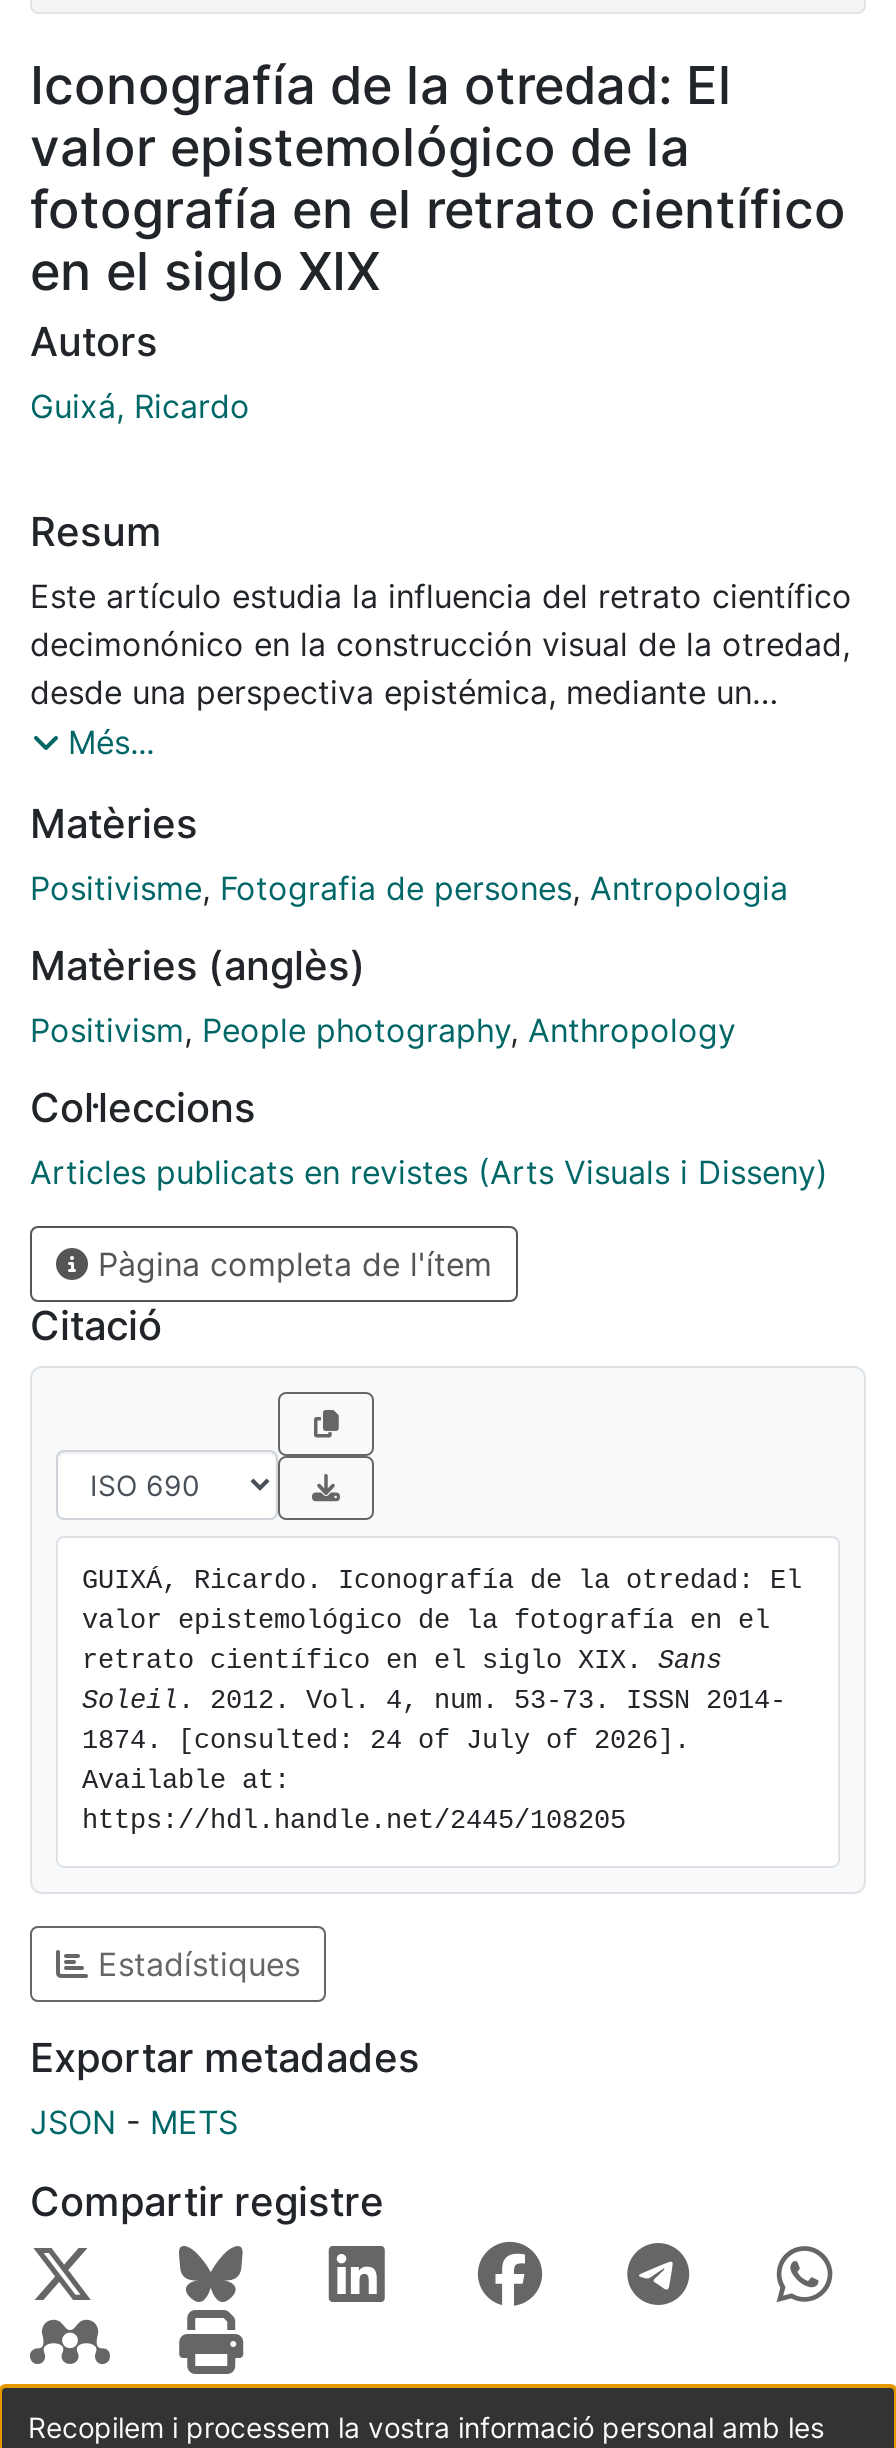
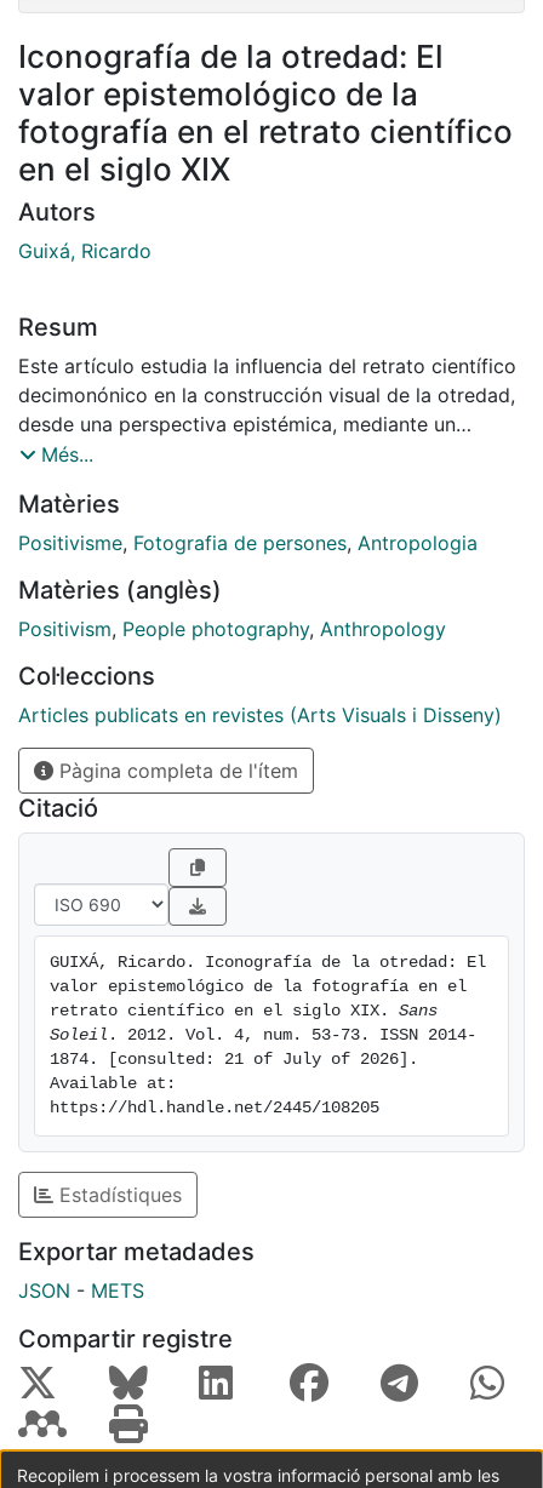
[82,1727,690,1757] 1874. [consulted: 24 of July of 2026]. -> [50,1051,418,1069] 1874. [consulted: 21 of July of 2026].

